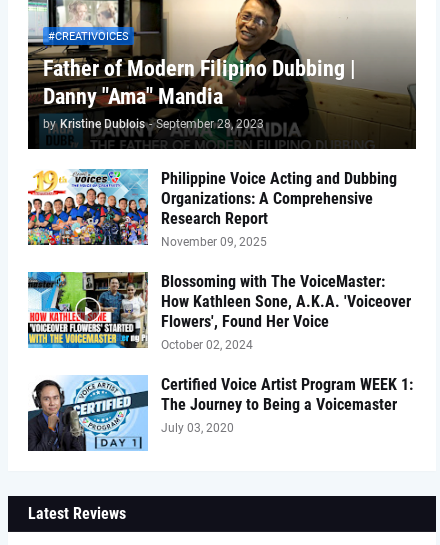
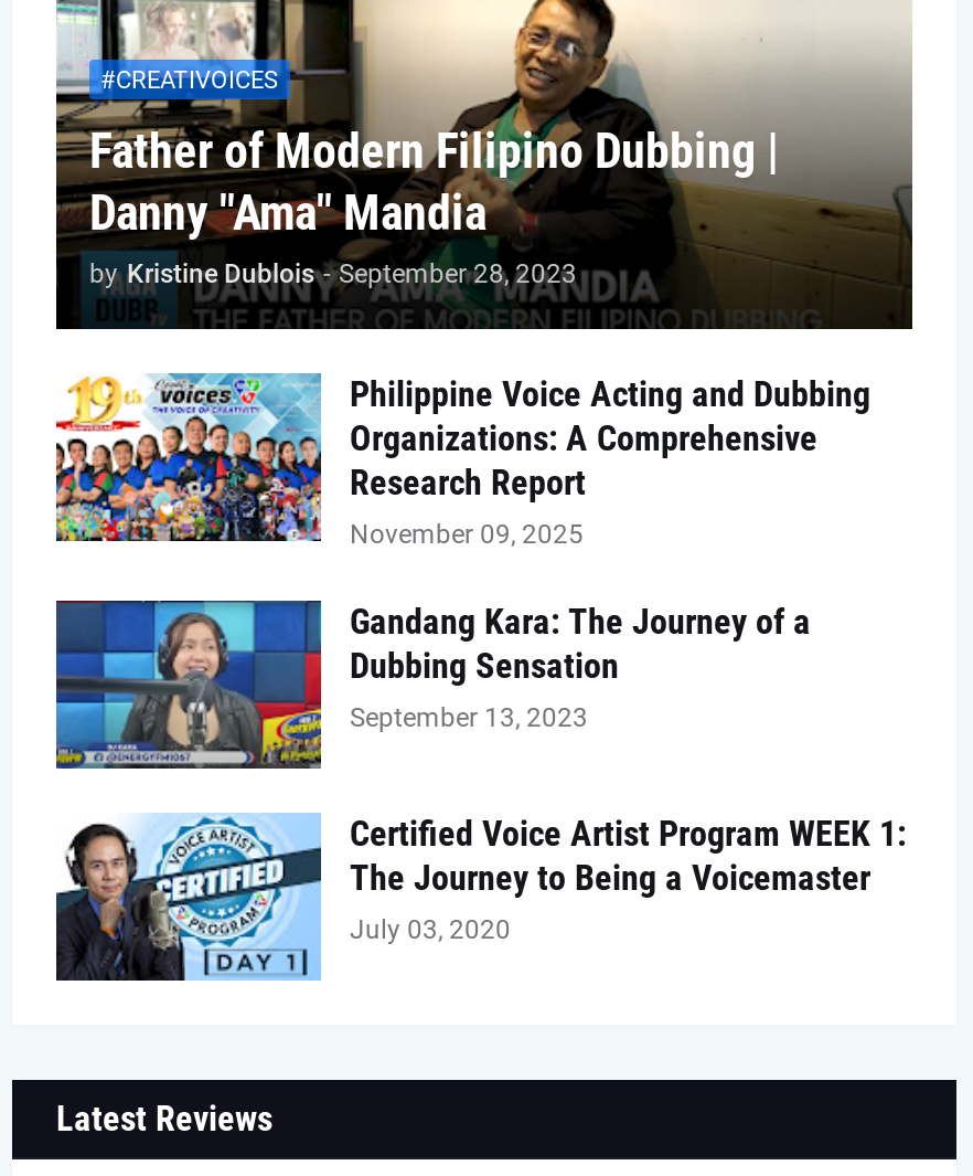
[27,271,411,352] [image] | Blossoming with The VoiceMaster: | How Kathleen Sone, A.K.A. 'Voiceover | Flowers', Found Her Voice | October 02, 2024 -> [54,598,811,771] [image] | Gandang Kara: The Journey of a | Dubbing Sensation | September 13, 2023

